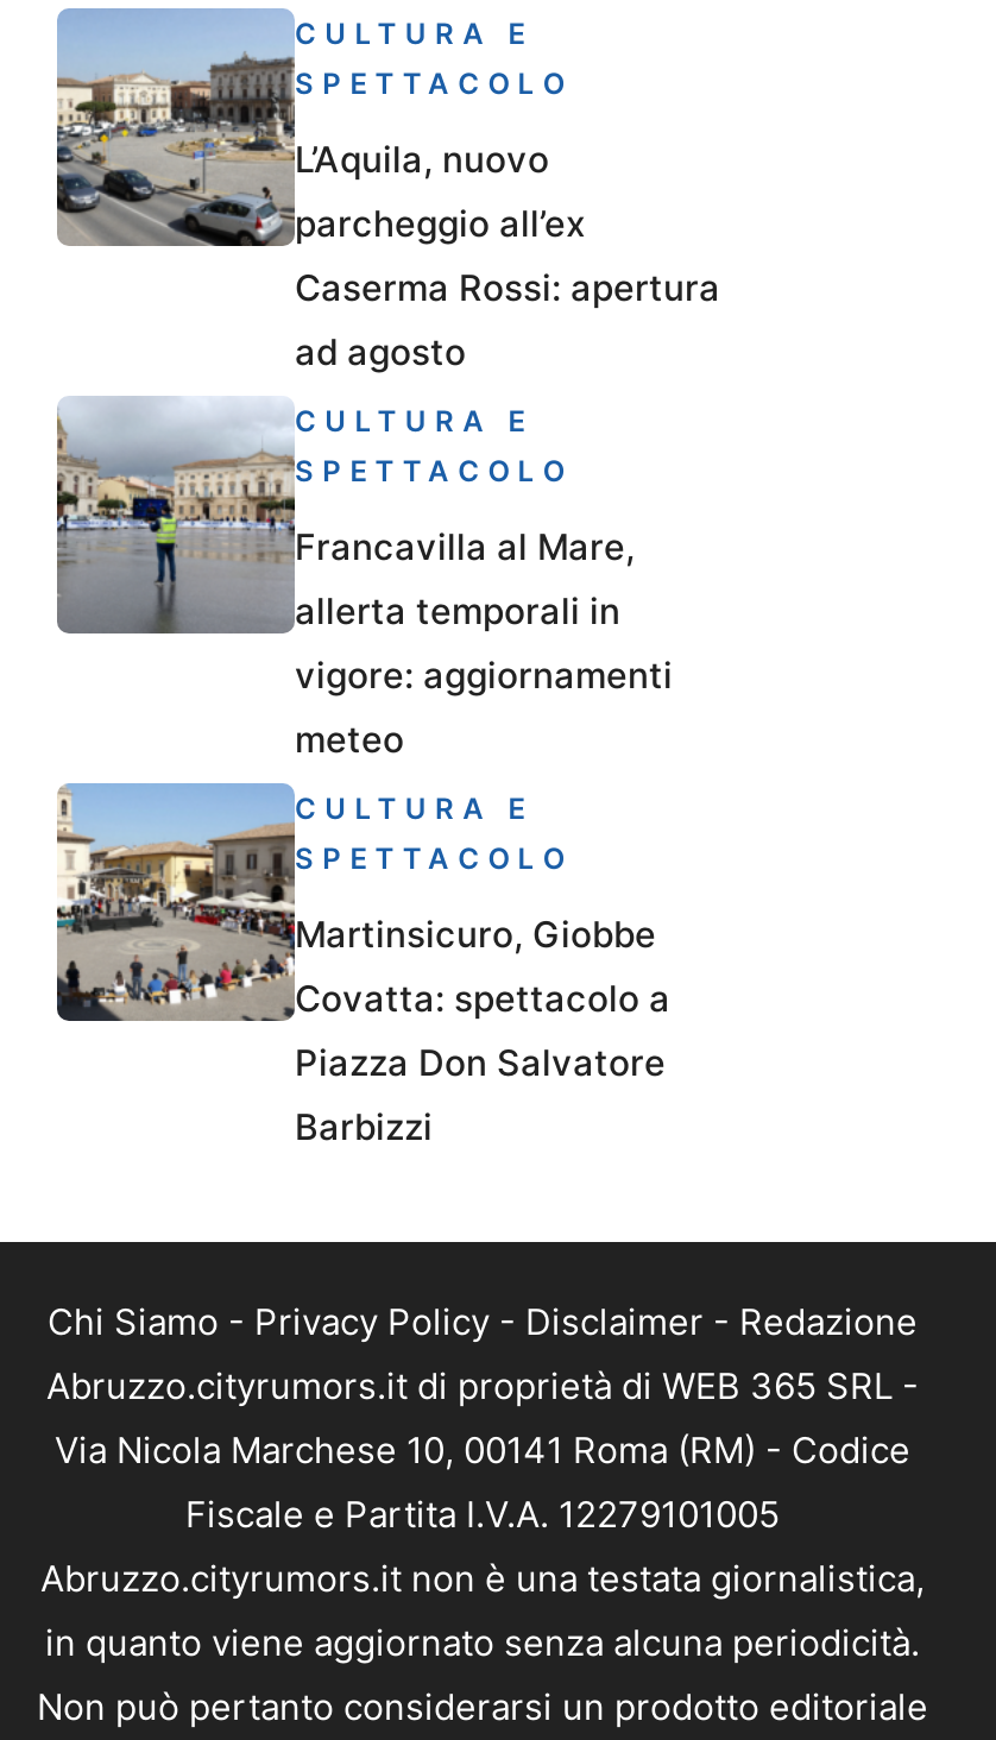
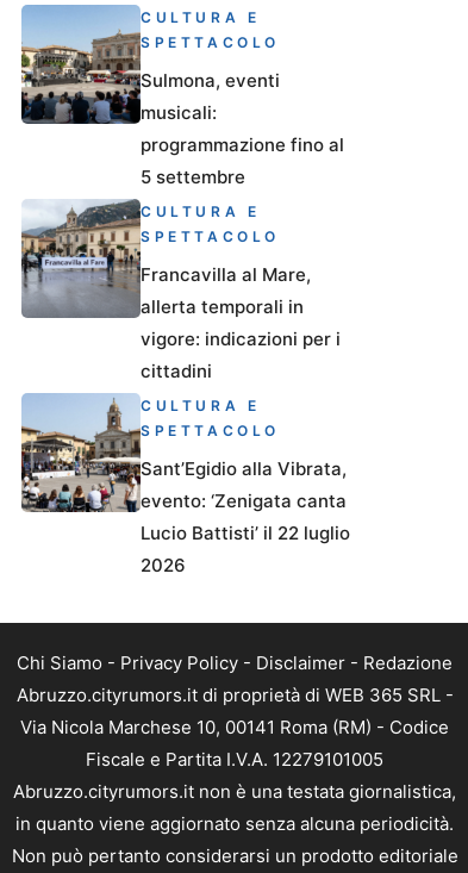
[57,51,720,375] [image] | L’Aquila, nuovo | parcheggio all’ex | Caserma Rossi: apertura | ad agosto -> [21,29,344,188] [image] | Sulmona, eventi | musicali: | programmazione fino al | 5 settembre
[55,398,673,762] [image] | vigore: aggiornamenti | meteo -> [20,198,341,383] [image] | vigore: indicazioni per i | cittadini
[55,786,670,1150] [image] | Martinsicuro, Giobbe | Covatta: spettacolo a | Piazza Don Salvatore | Barbizzi -> [20,395,350,577] [image] | Sant’Egidio alla Vibrata, | evento: ‘Zenigata canta | Lucio Battisti’ il 22 luglio | 2026

